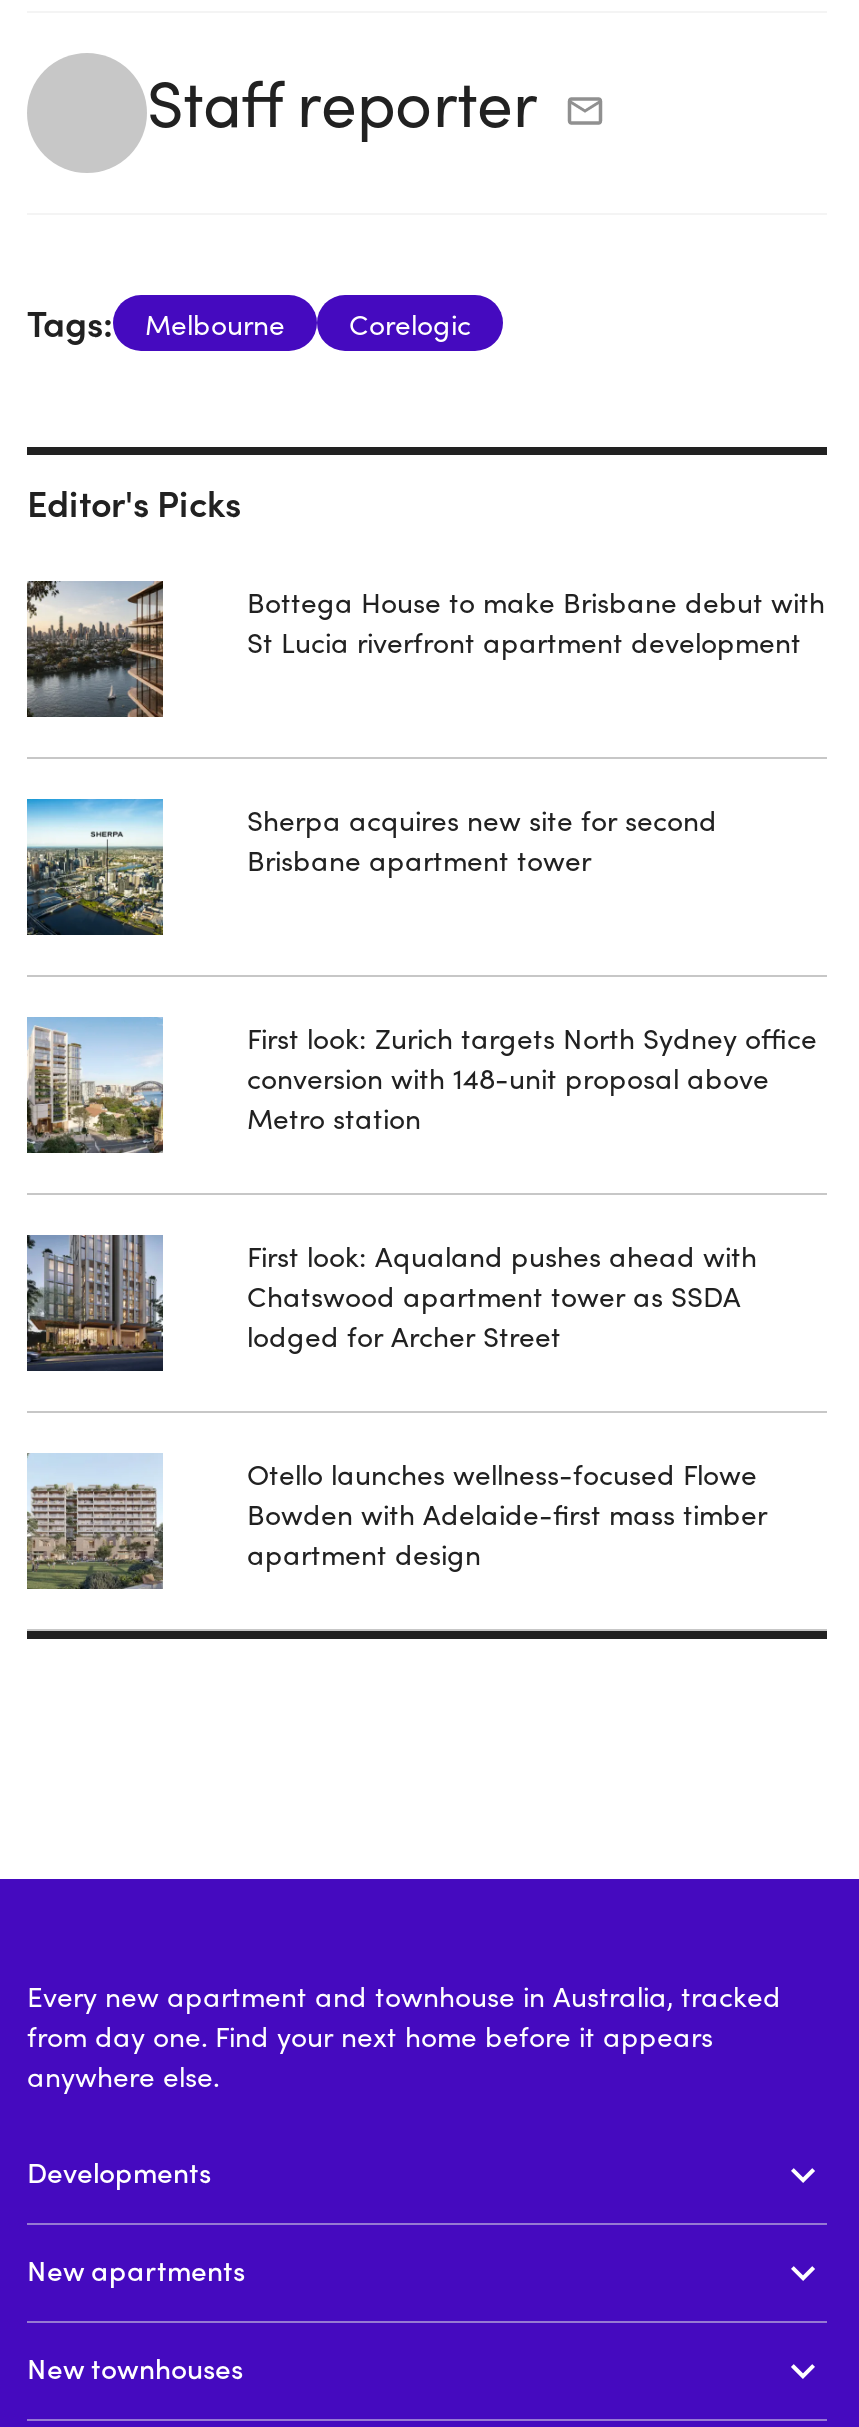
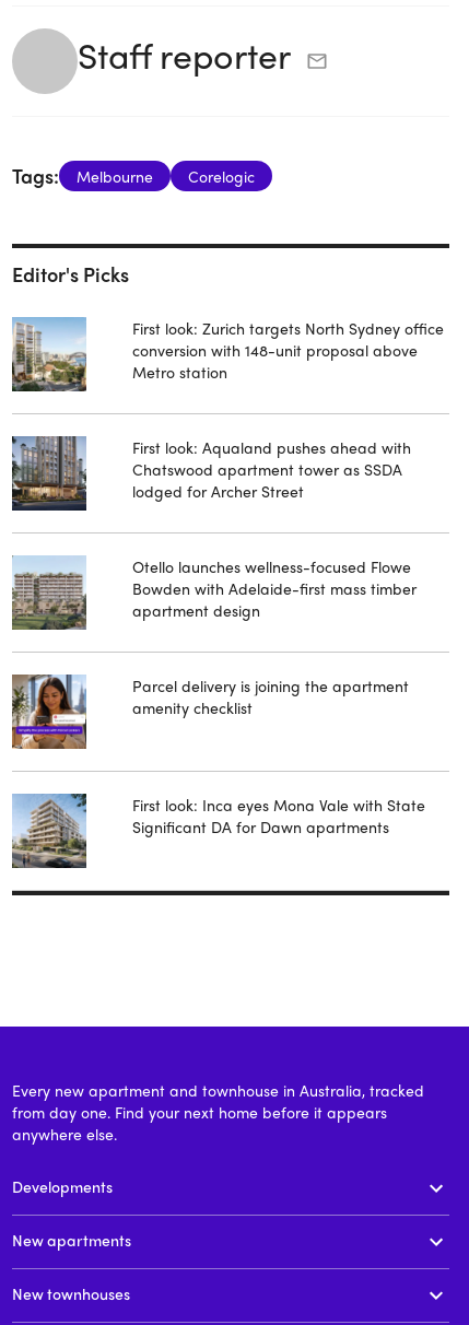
[25,579,165,717] [image] -> none
[247,580,825,660] Bottega House to make Brisbane debut with | St Lucia riverfront apartment development -> none
[25,797,163,935] [image] -> none
[247,798,717,878] Sherpa acquires new site for second | Brisbane apartment tower -> none
moved [23,1016,817,1572] -> [10,317,444,621]: [image] | First look: Zurich targets North Sydney office | conversion with 148-unit proposal above | ... | Bowden with Adelaide-first mass timber | apartment design
none -> [11,675,87,750] [image]
none -> [12,793,87,868] [image]
none -> [132,675,409,719] Parcel delivery is joining the apartment | amenity checklist
none -> [132,794,425,838] First look: Inca eyes Mona Vale with State | Significant DA for Dawn apartments

